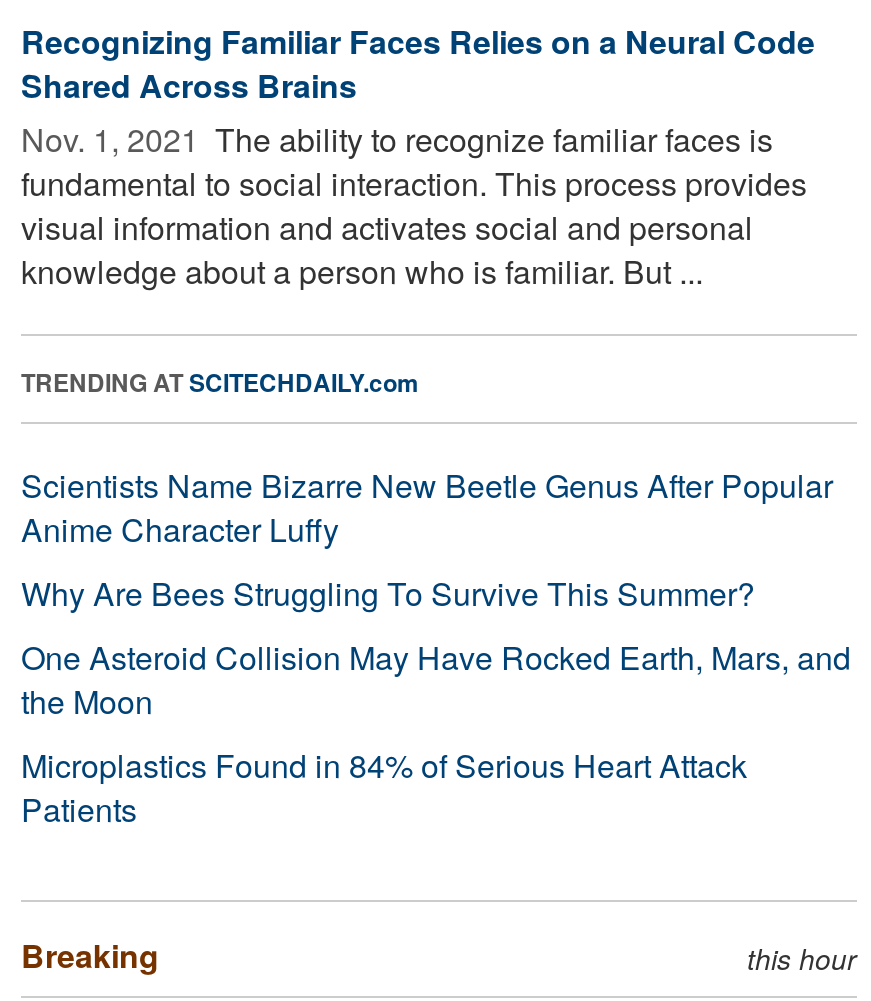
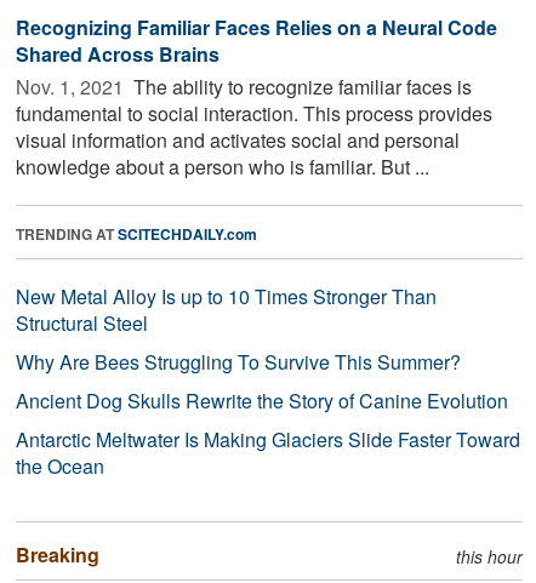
[21,462,833,552] Scientists Name Bizarre New Beetle Genus After Popular | Anime Character Luffy -> [16,282,437,337] New Metal Alloy Is up to 10 Times Stronger Than | Structural Steel
[21,634,851,832] One Asteroid Collision May Have Rocked Earth, Mars, and | the Moon | Microplastics Found in 84% of Serious Heart Attack | Patients -> [16,386,520,480] Ancient Dog Skulls Rewrite the Story of Canine Evolution | Antarctic Meltwater Is Making Glaciers Slide Faster Toward | the Ocean

